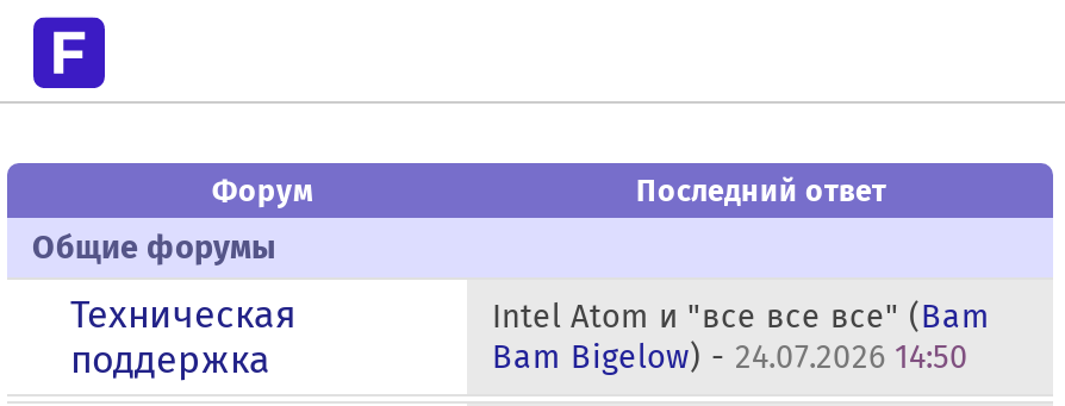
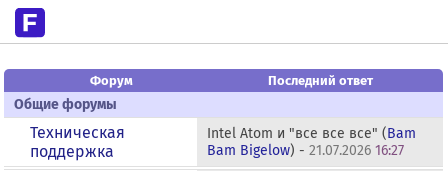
[492,337,969,377] Bam Bigelow) - 24.07.2026 14:50 -> [207,142,404,159] Bam Bigelow) - 21.07.2026 16:27

